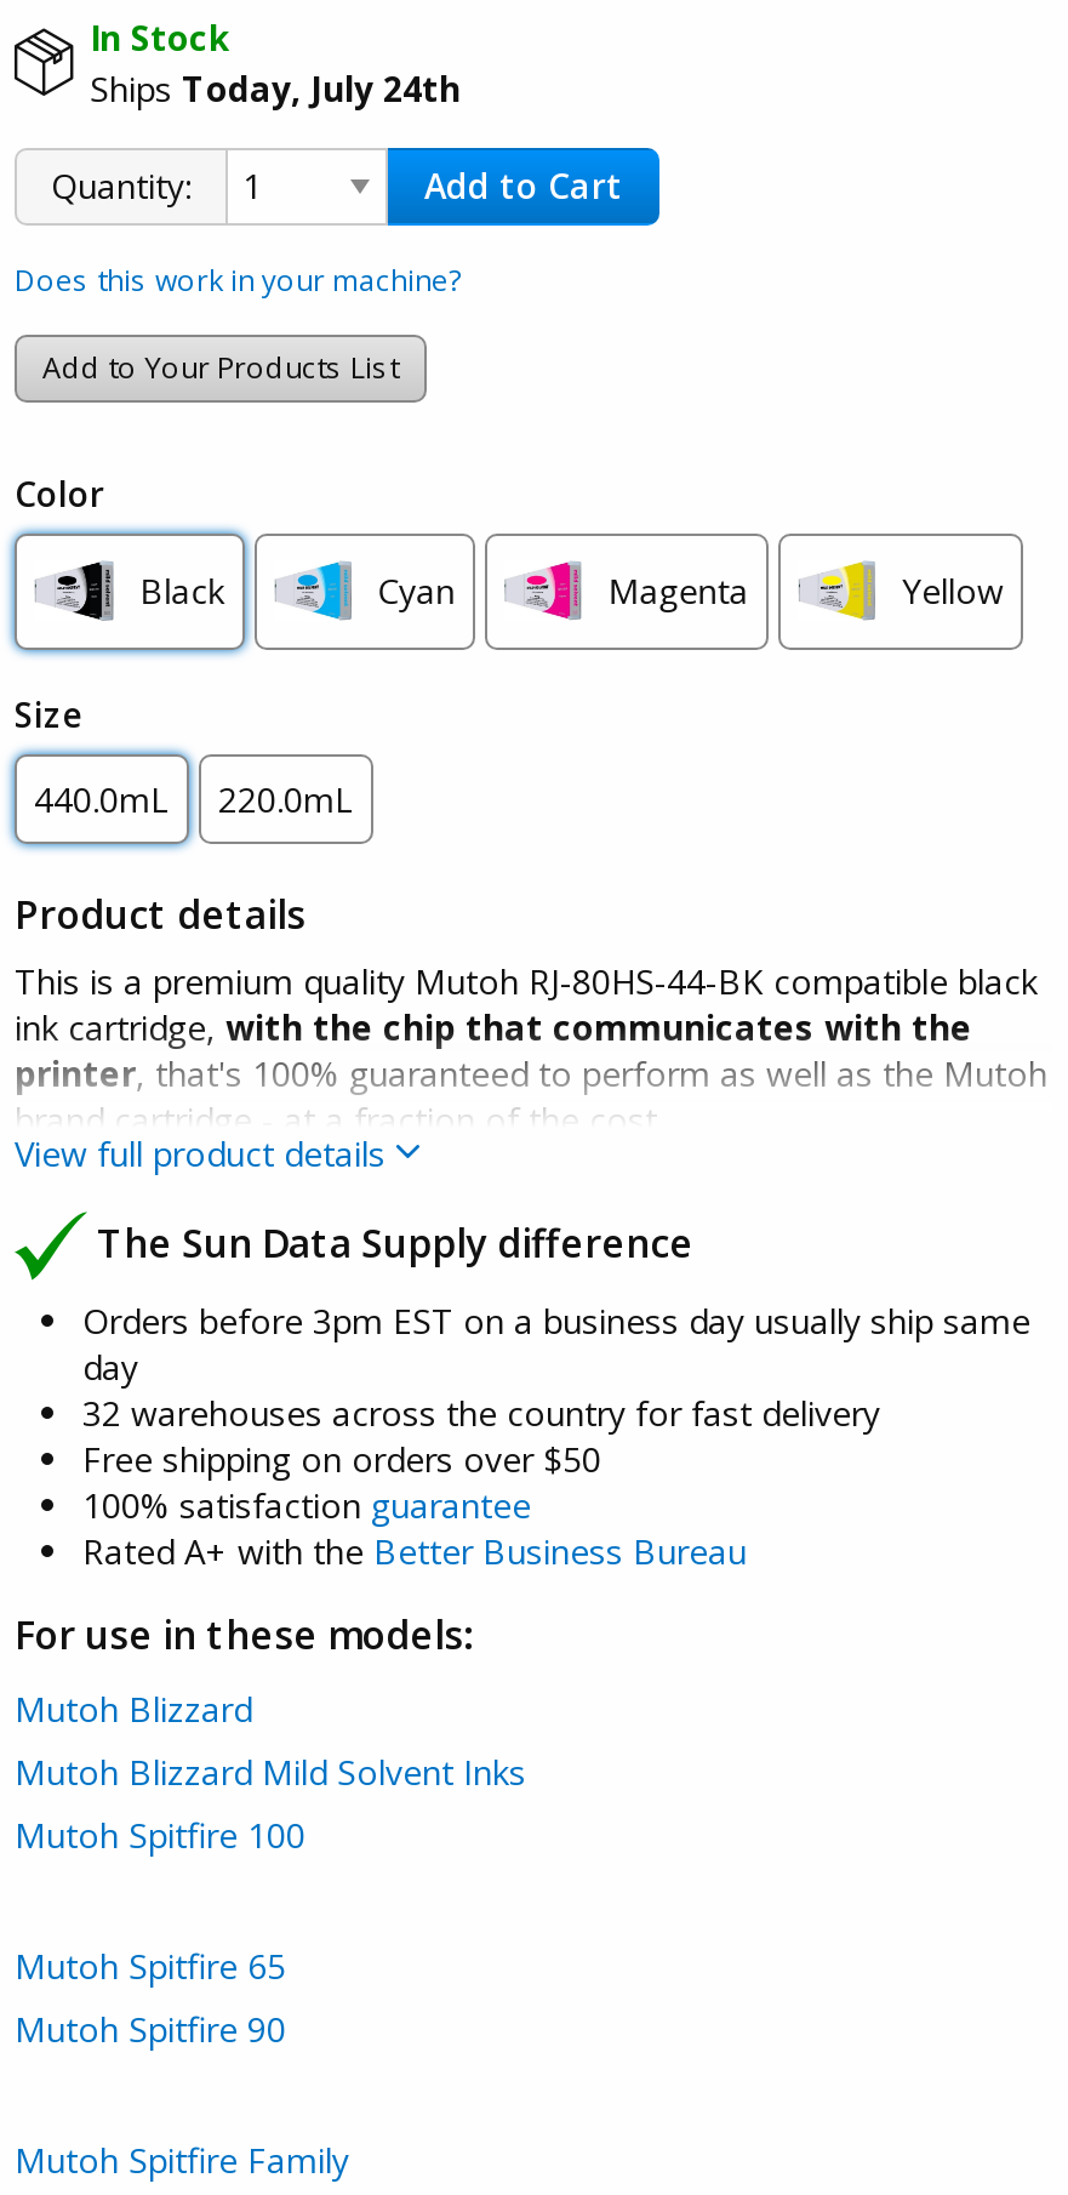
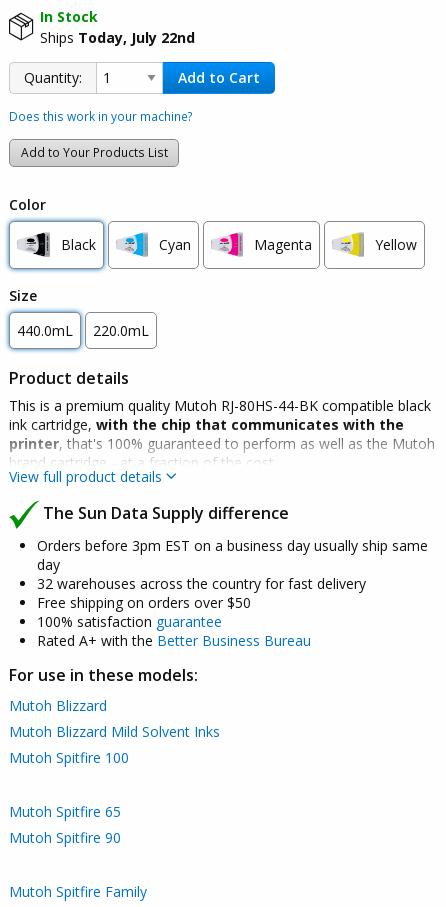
[90,65,461,112] Ships Today, July 24th -> [40,28,195,47] Ships Today, July 22nd

